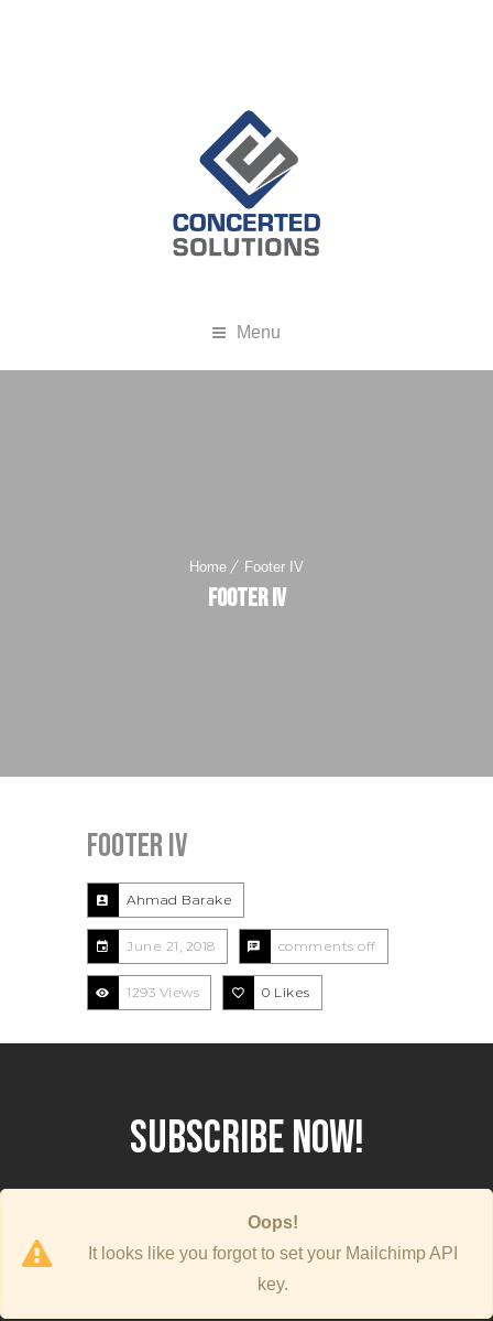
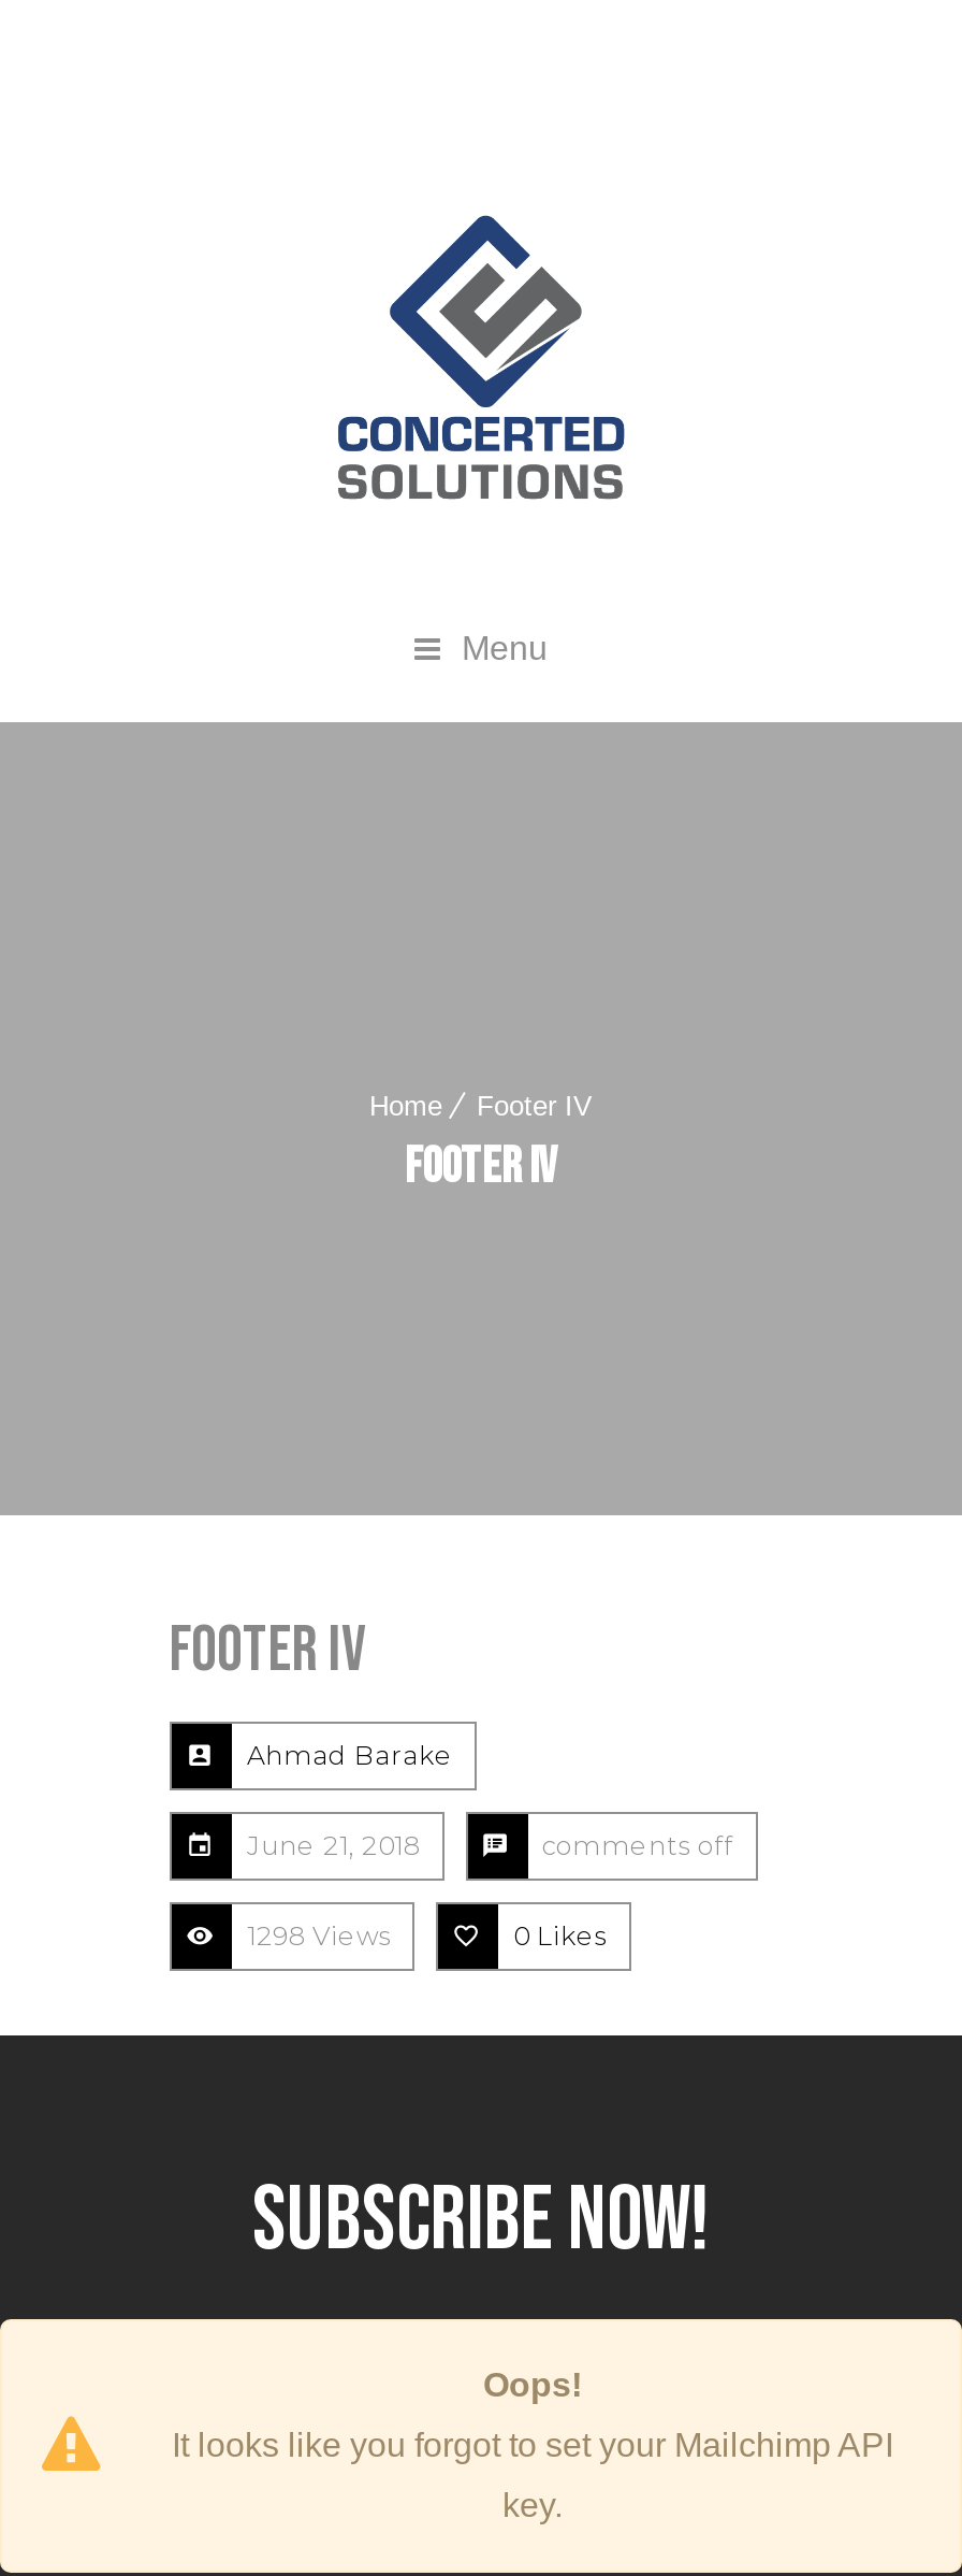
[127,984,199,1000] 1293 Views -> [247,1919,391,1952] 1298 Views

